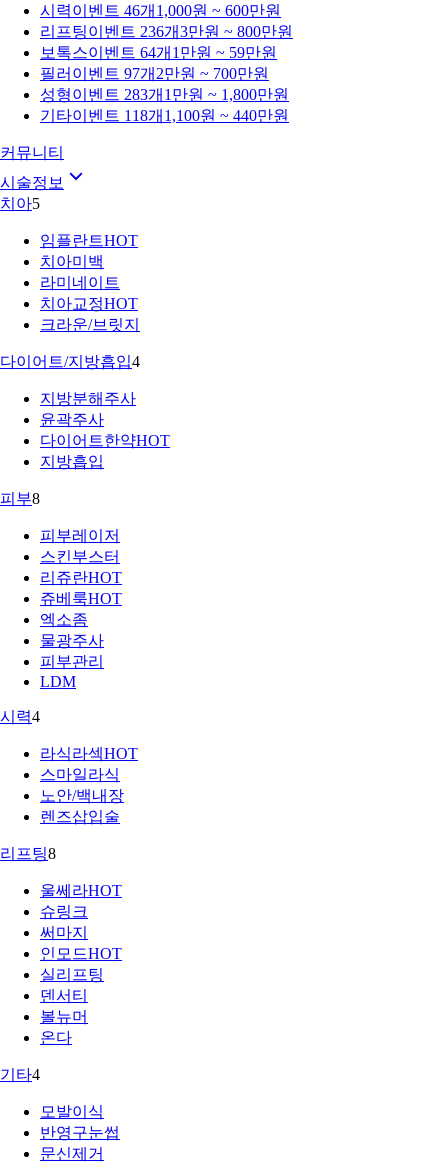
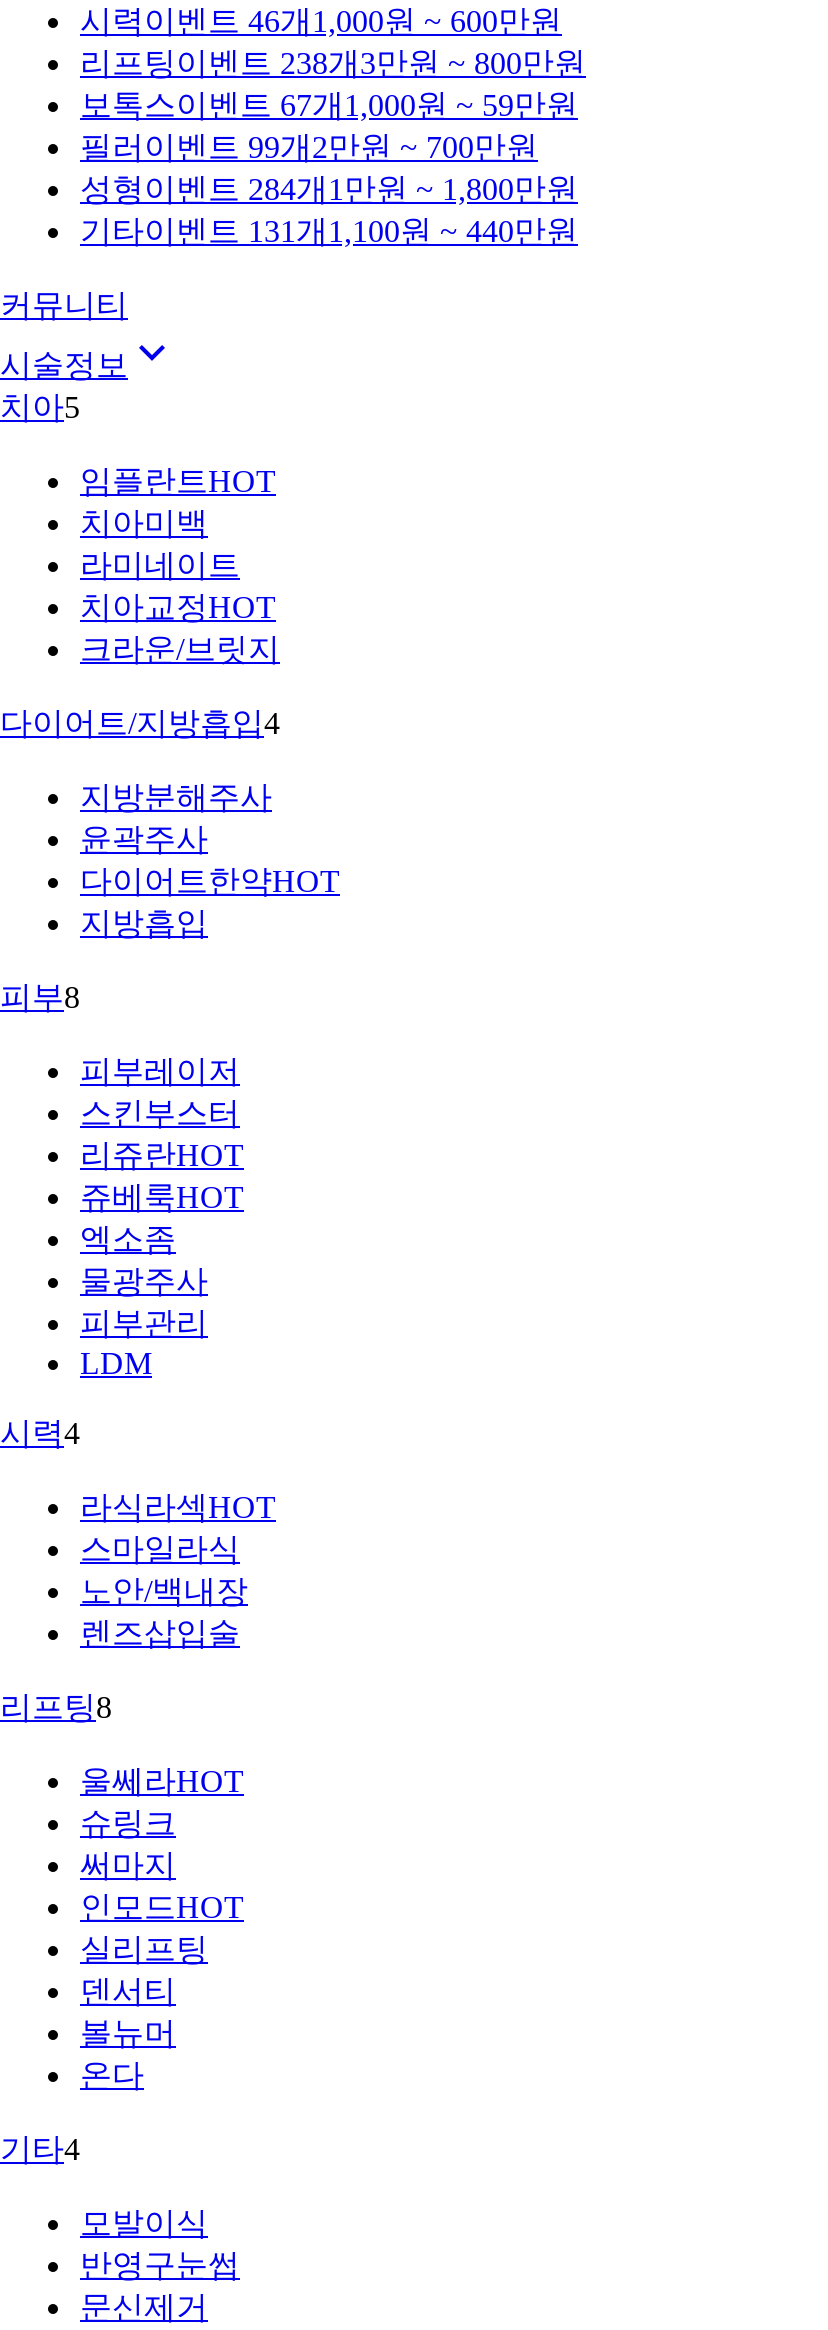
[40,23,293,40] 리프팅 이벤트 236개3만원 ~ 800만원 -> [80,46,586,80] 리프팅 이벤트 238개3만원 ~ 800만원
[40,44,277,61] 보톡스 이벤트 64개 1만원 ~ 59만원 -> [80,88,578,122] 보톡스 이벤트 67개 1,000원 ~ 59만원
[40,65,269,82] 필러 이벤트 97개2만원 ~ 700만원 -> [80,130,538,164] 필러 이벤트 99개2만원 ~ 700만원
[40,86,289,103] 성형 이벤트 283개 1만원 ~ 1,800만원 -> [80,172,578,206] 성형 이벤트 284개 1만원 ~ 1,800만원
[40,107,289,124] 기타이벤트 118개 1,100원 ~ 440만원 -> [80,214,578,248] 기타이벤트 131개 1,100원 ~ 440만원

